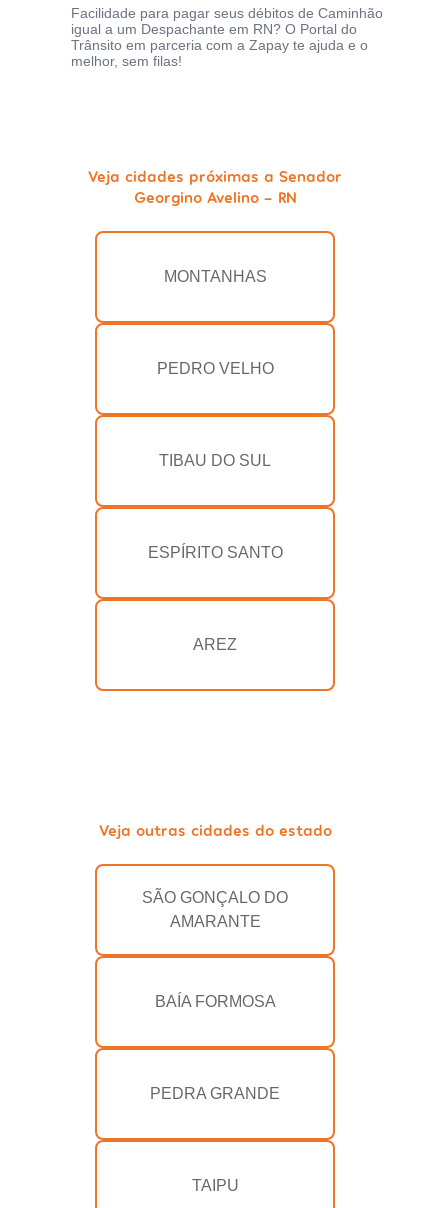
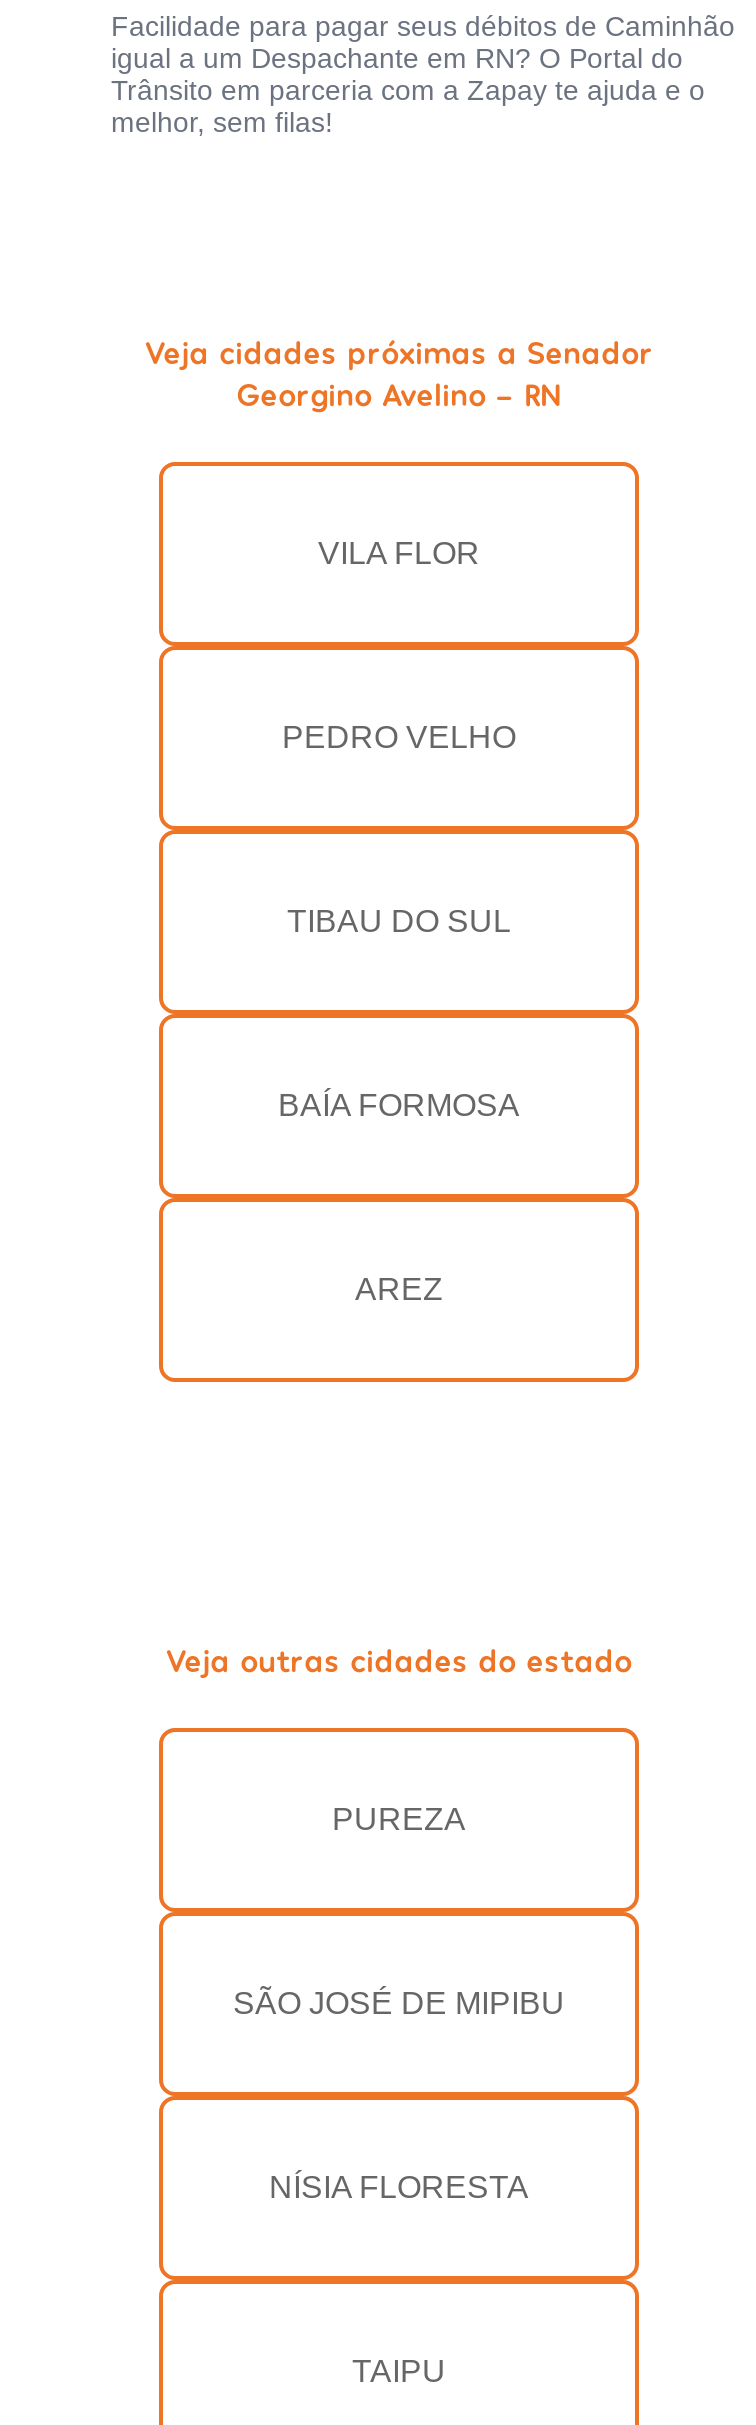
[163,267,266,284] MONTANHAS -> [318,535,480,569] VILA FLOR
[147,543,282,560] ESPÍRITO SANTO -> none
none -> [233,1985,565,2019] SÃO JOSÉ DE MIPIBU
[142,888,288,929] SÃO GONÇALO DO | AMARANTE -> [332,1801,466,1835] PUREZA
moved [154,992,275,1009] -> [278,1087,520,1121]: BAÍA FORMOSA
[150,1084,280,1101] PEDRA GRANDE -> [269,2169,529,2203] NÍSIA FLORESTA

